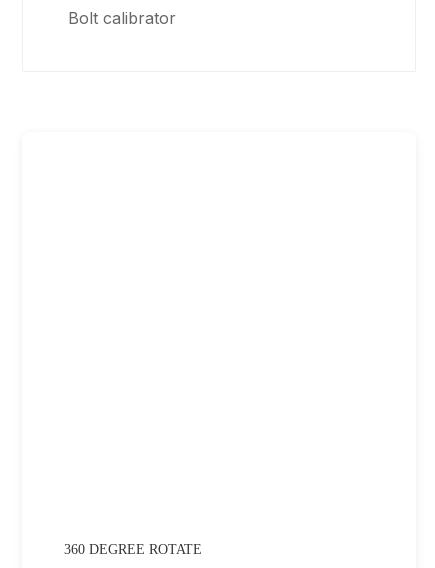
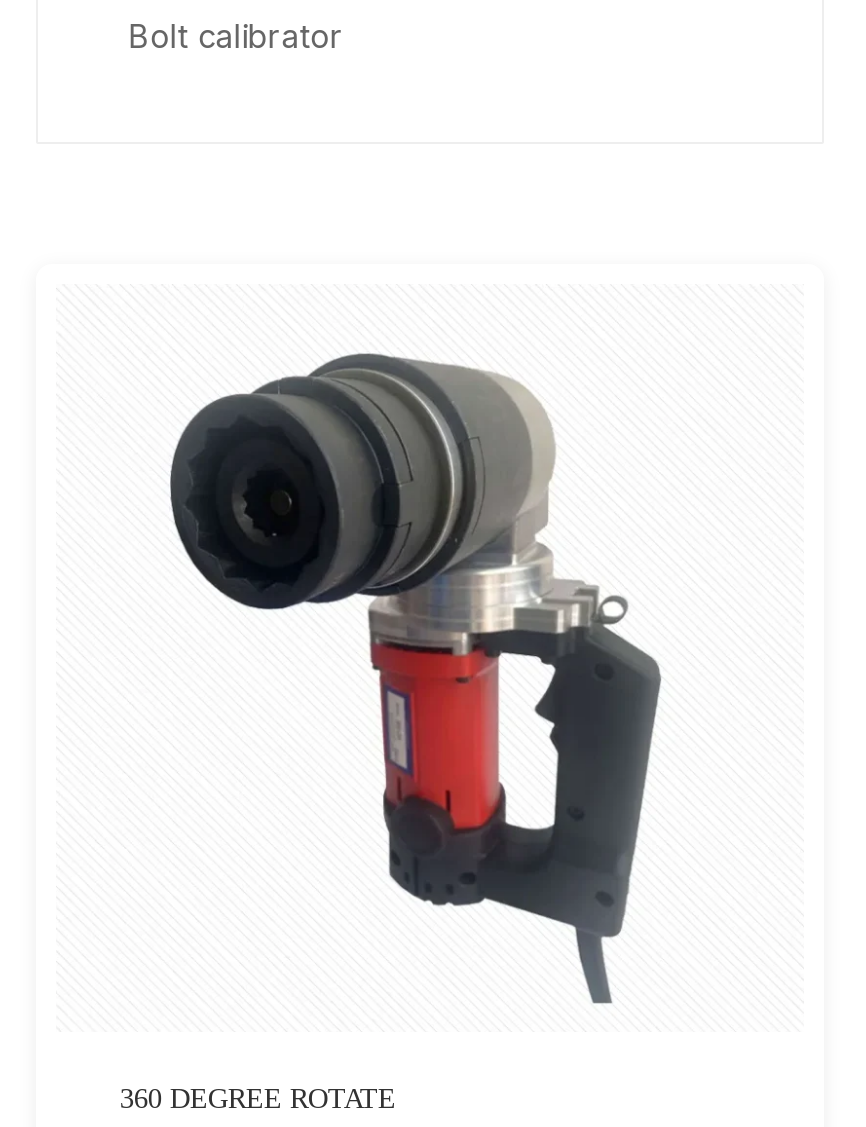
none -> [168,352,662,1006] [image]

